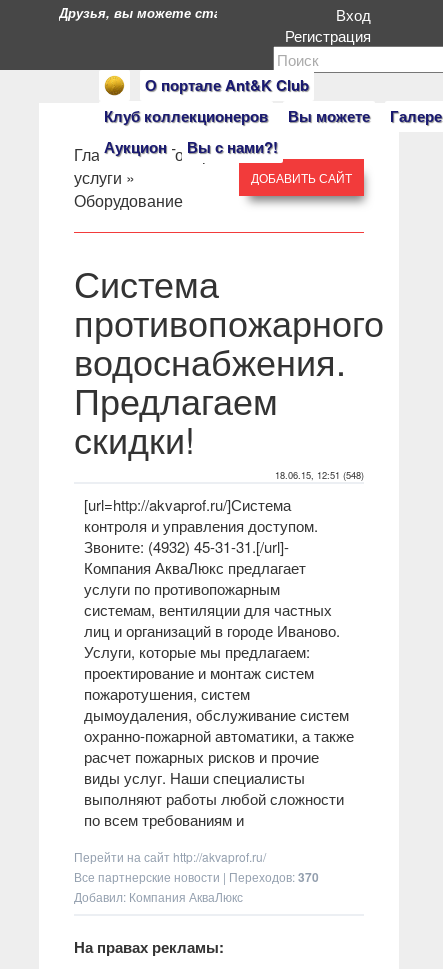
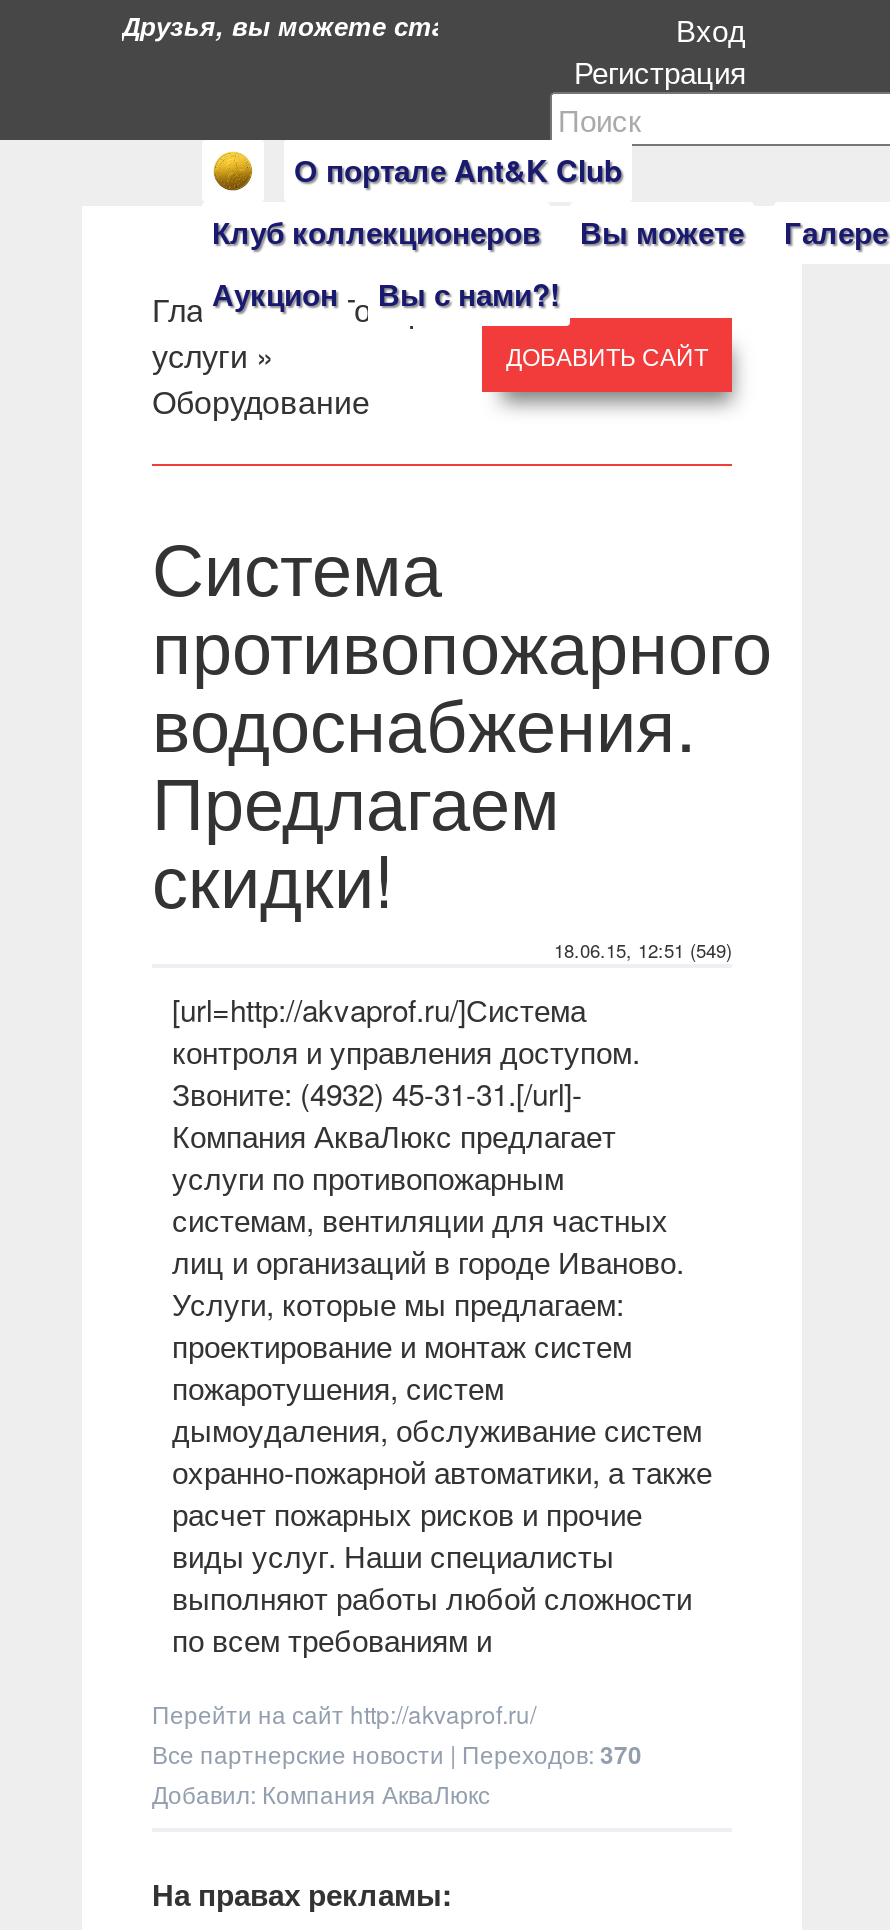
[275,468,364,482] 18.06.15, 12:51 (548) -> [554,936,732,964] 18.06.15, 12:51 (549)

